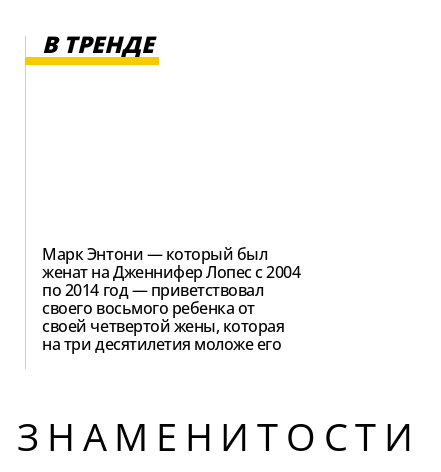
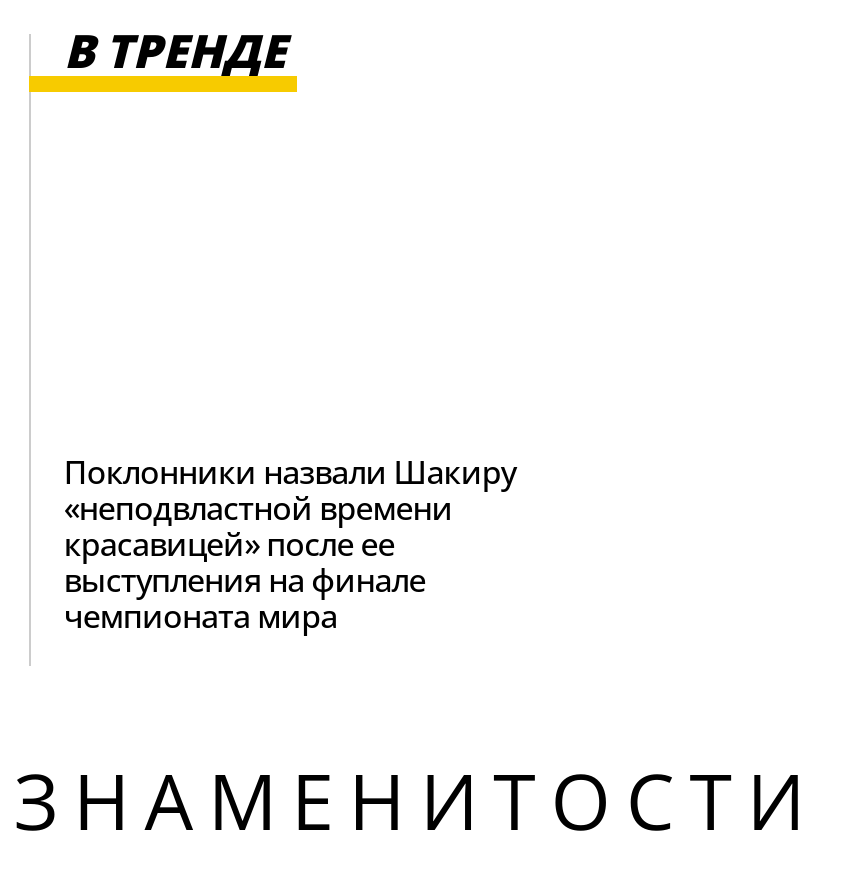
[42,243,300,355] Марк Энтони — который был | женат на Дженнифер Лопес с 2004 | по 2014 год — приветствовал | своего восьмого ребенка от | своей четвертой жены, которая | на три десятилетия моложе его -> [64,449,516,637] Поклонники назвали Шакиру | «неподвластной времени | красавицей» после ее | выступления на финале | чемпионата мира

